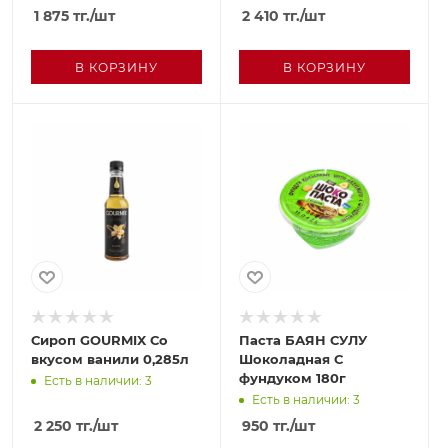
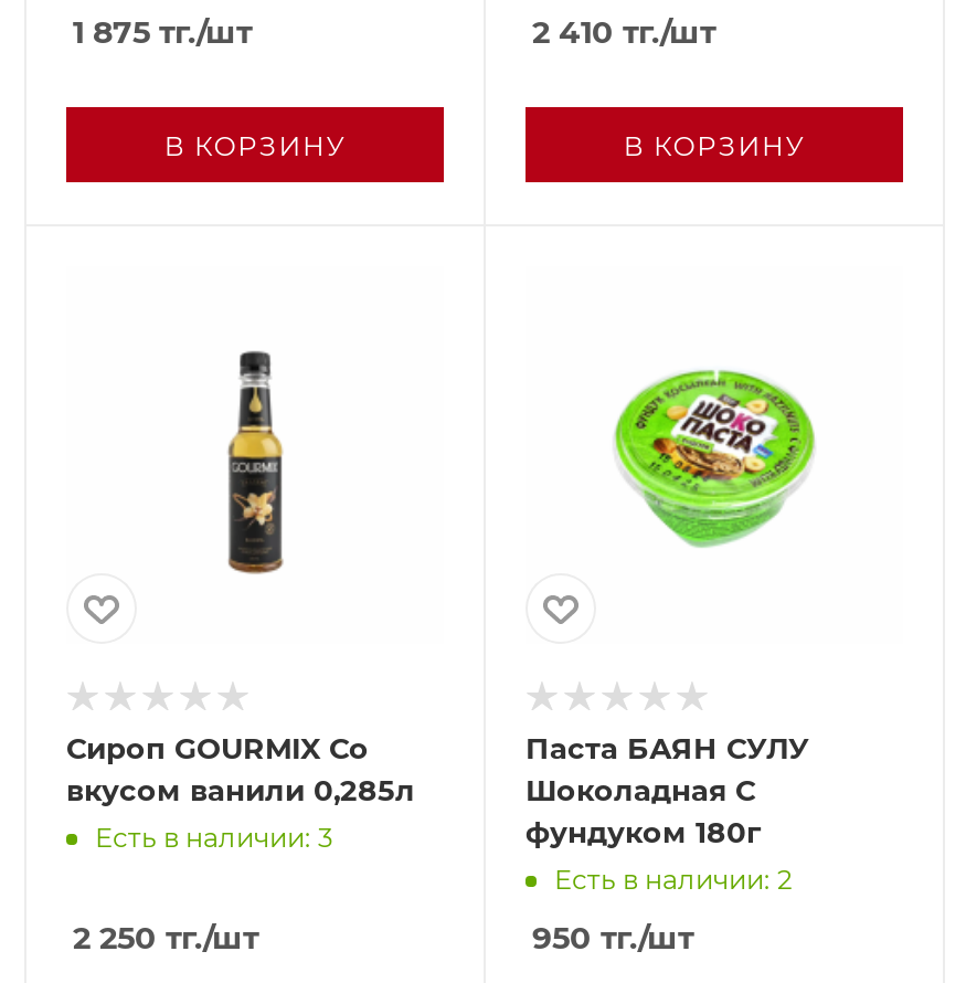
[252,392,360,407] Есть в наличии: 3 -> [554,863,793,896] Есть в наличии: 2

